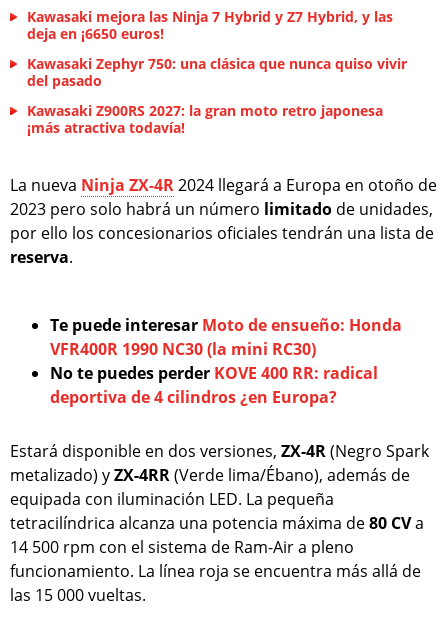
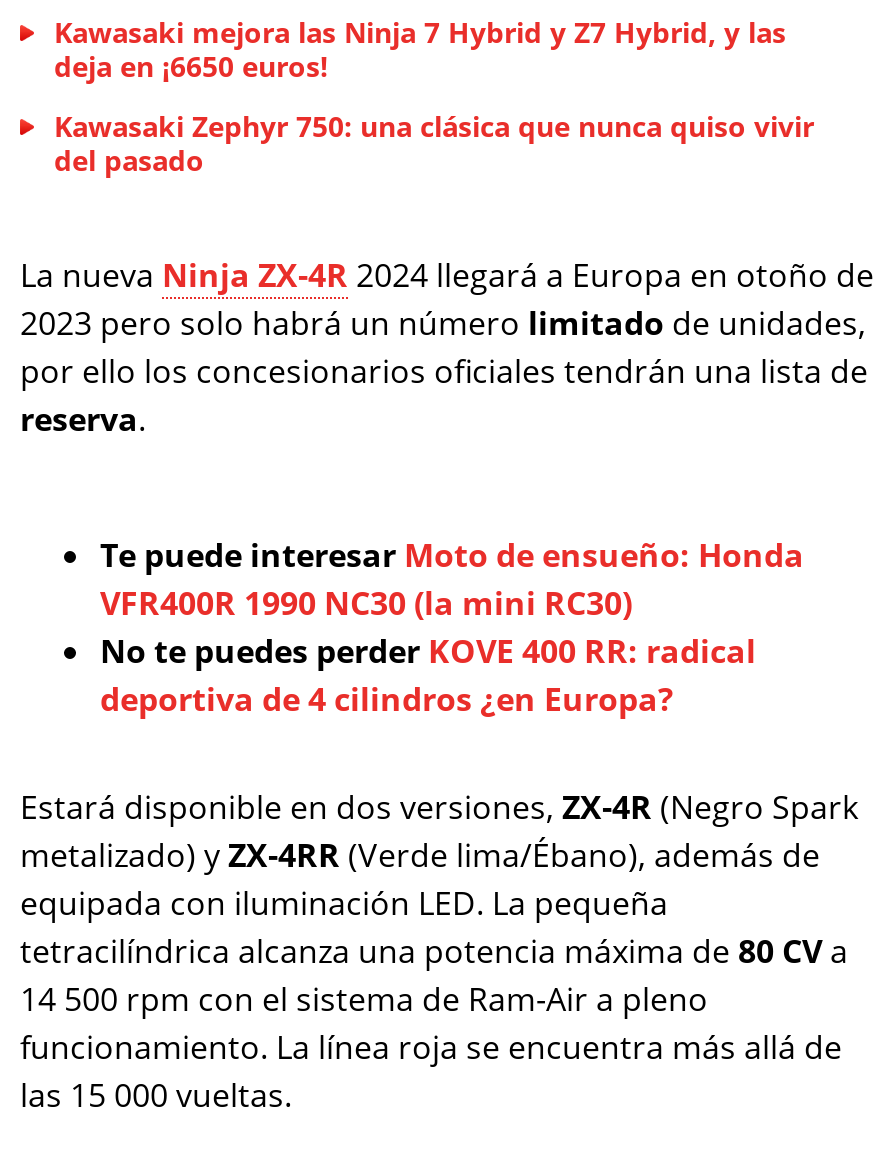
[27,101,383,137] Kawasaki Z900RS 2027: la gran moto retro japonesa | ¡más atractiva todavía! -> none

